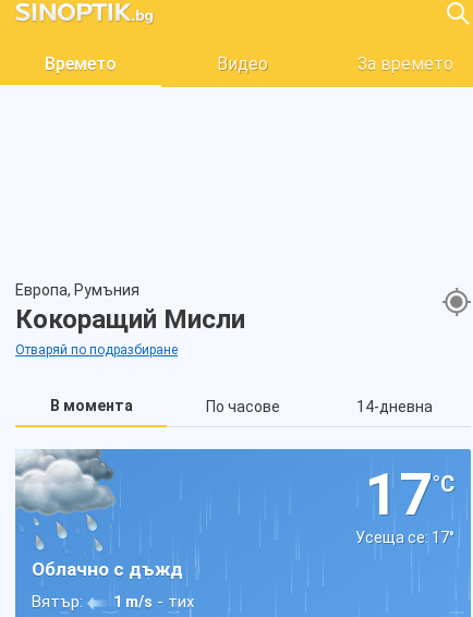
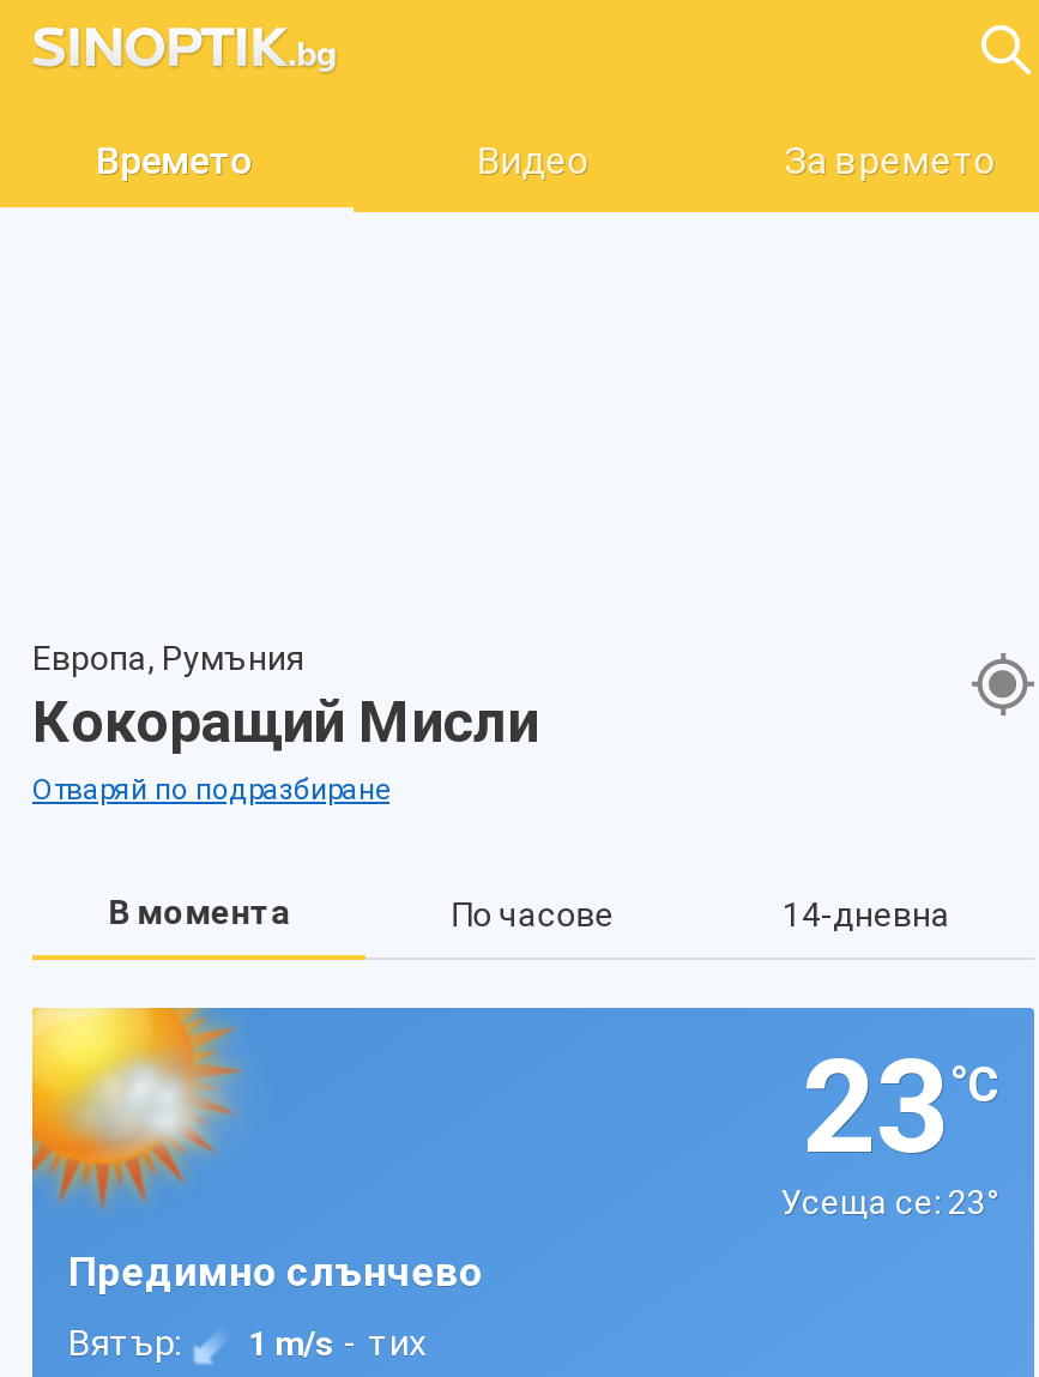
[14,448,183,580] [image] | Облачно с дъжд -> [30,1005,483,1296] [image] | Предимно слънчево
[355,460,454,546] 17°C | Усеща се: 17° -> [780,1032,998,1221] 23°C | Усеща се: 23°

